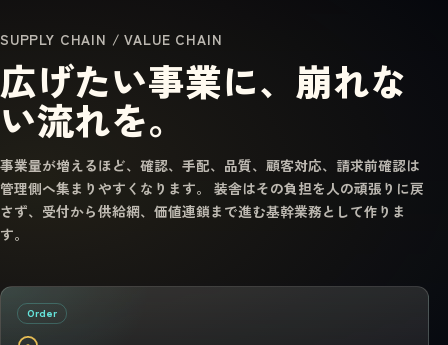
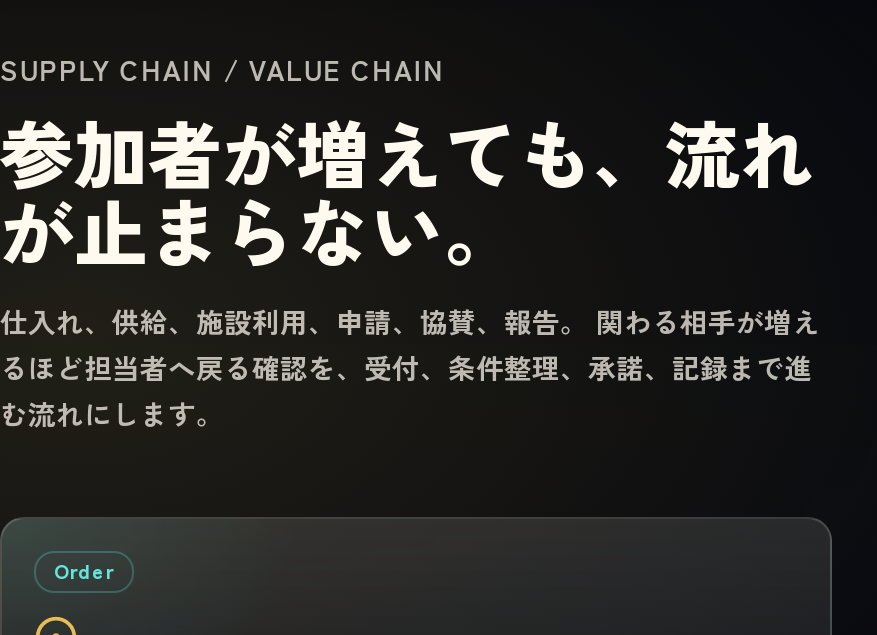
[0,59,424,244] 広げたい事業に、崩れな | い流れを。 | 事業量が増えるほど、確認、手配、品質、顧客対応、請求前確認は | 管理側へ集まりやすくなります。 装舎はその負担を人の頑張りに戻 | さず、受付から供給網、価値連鎖まで進む基幹業務として作りま | す。 -> [0,109,820,432] 参加者が増えても、流れ | が止まらない。 | 仕入れ、供給、施設利用、申請、協賛、報告。 関わる相手が増え | るほど担当者へ戻る確認を、受付、条件整理、承諾、記録まで進 | む流れにします。

